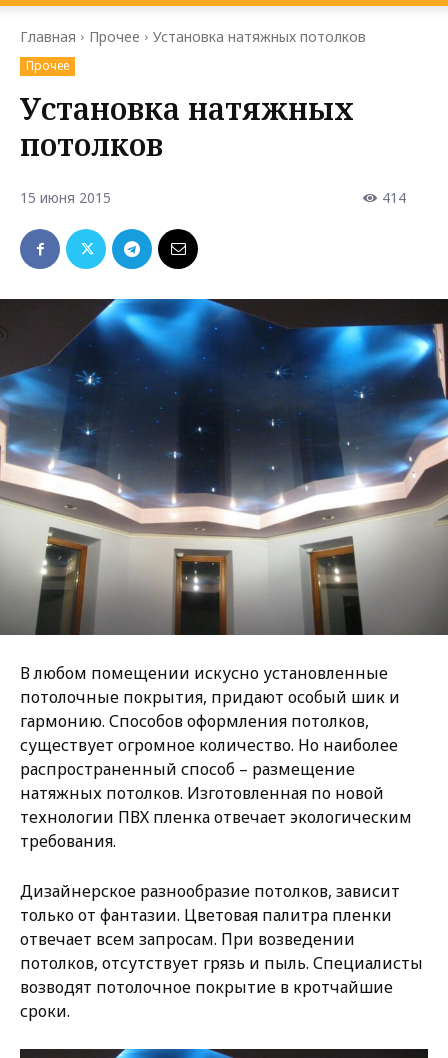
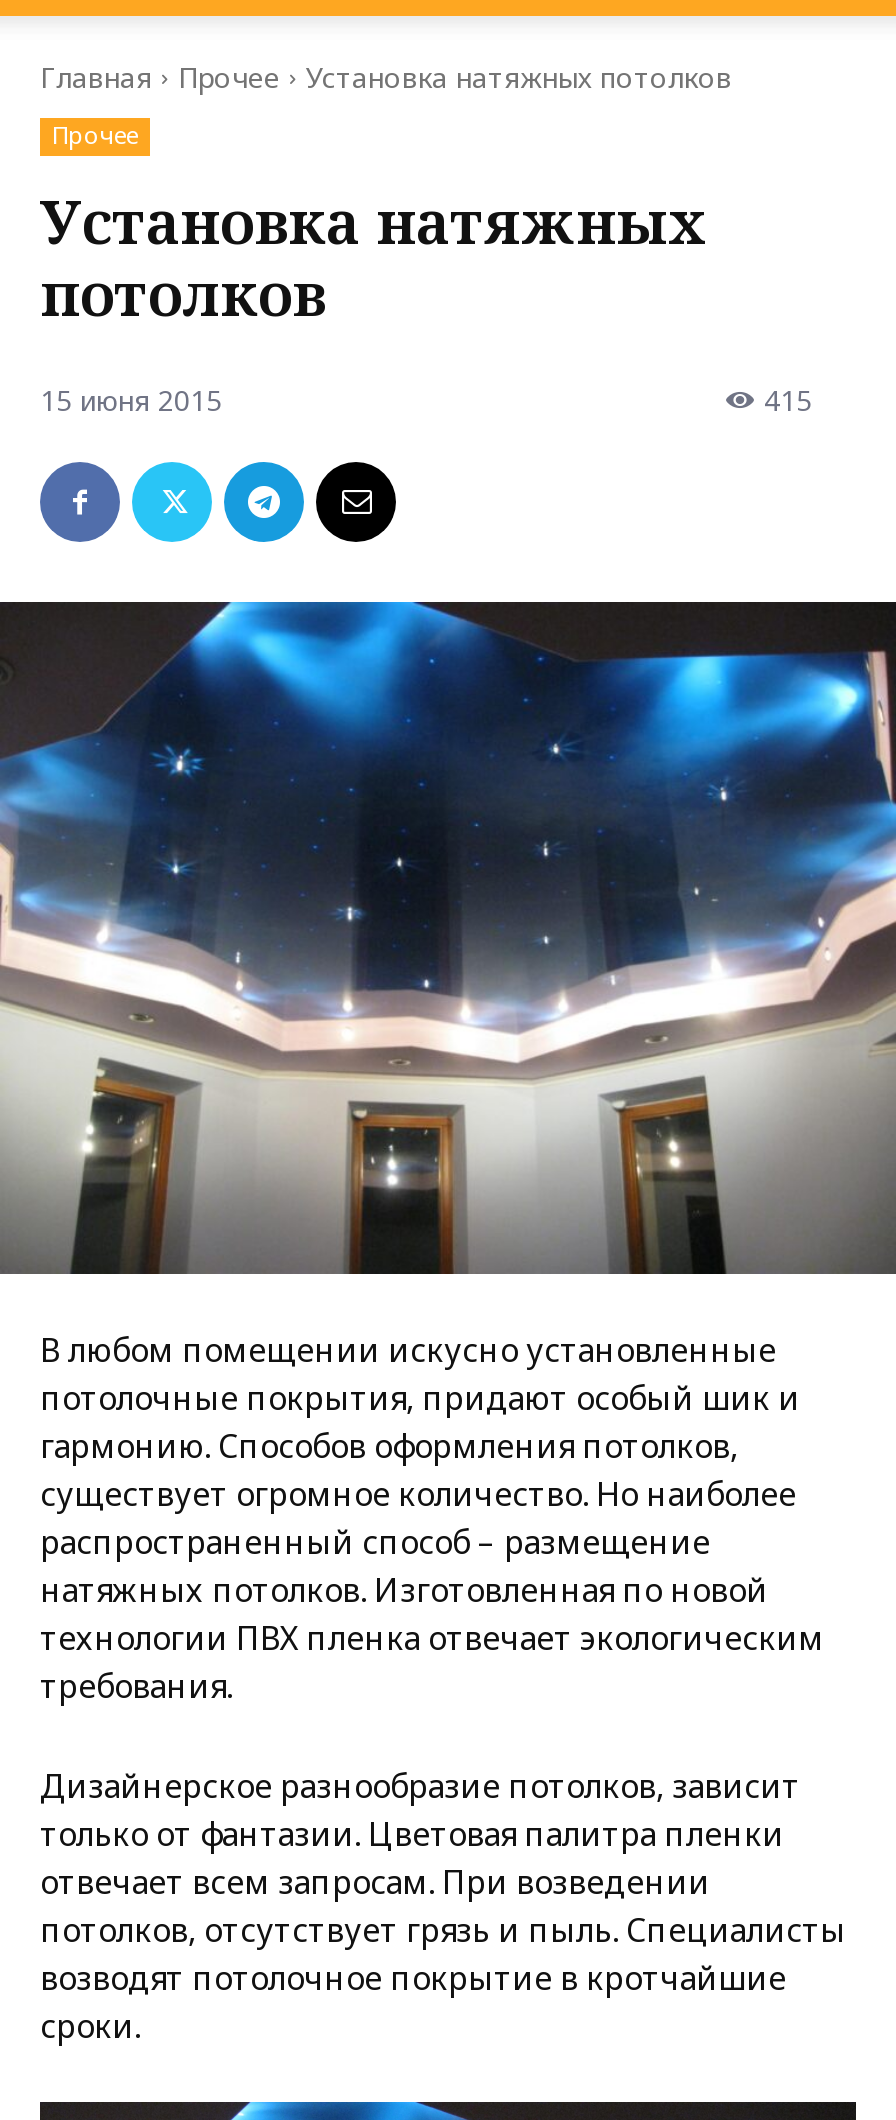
[382,188,406,207] 414 -> [764,380,812,418] 415

